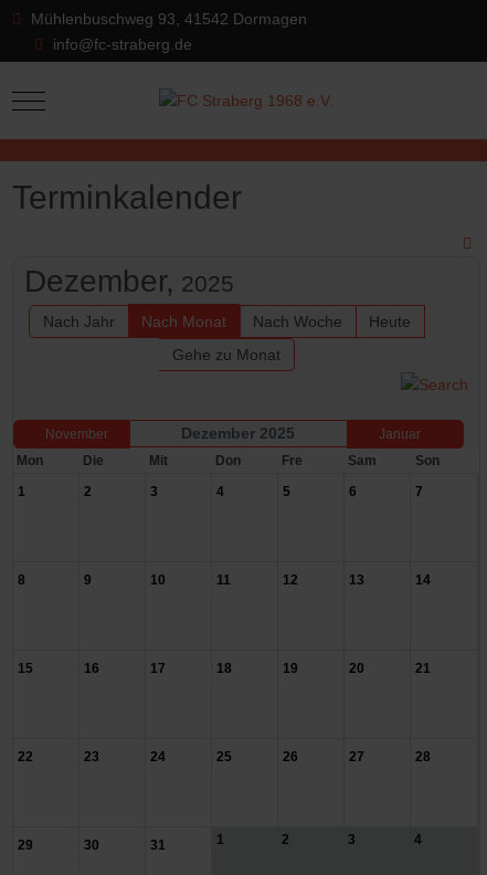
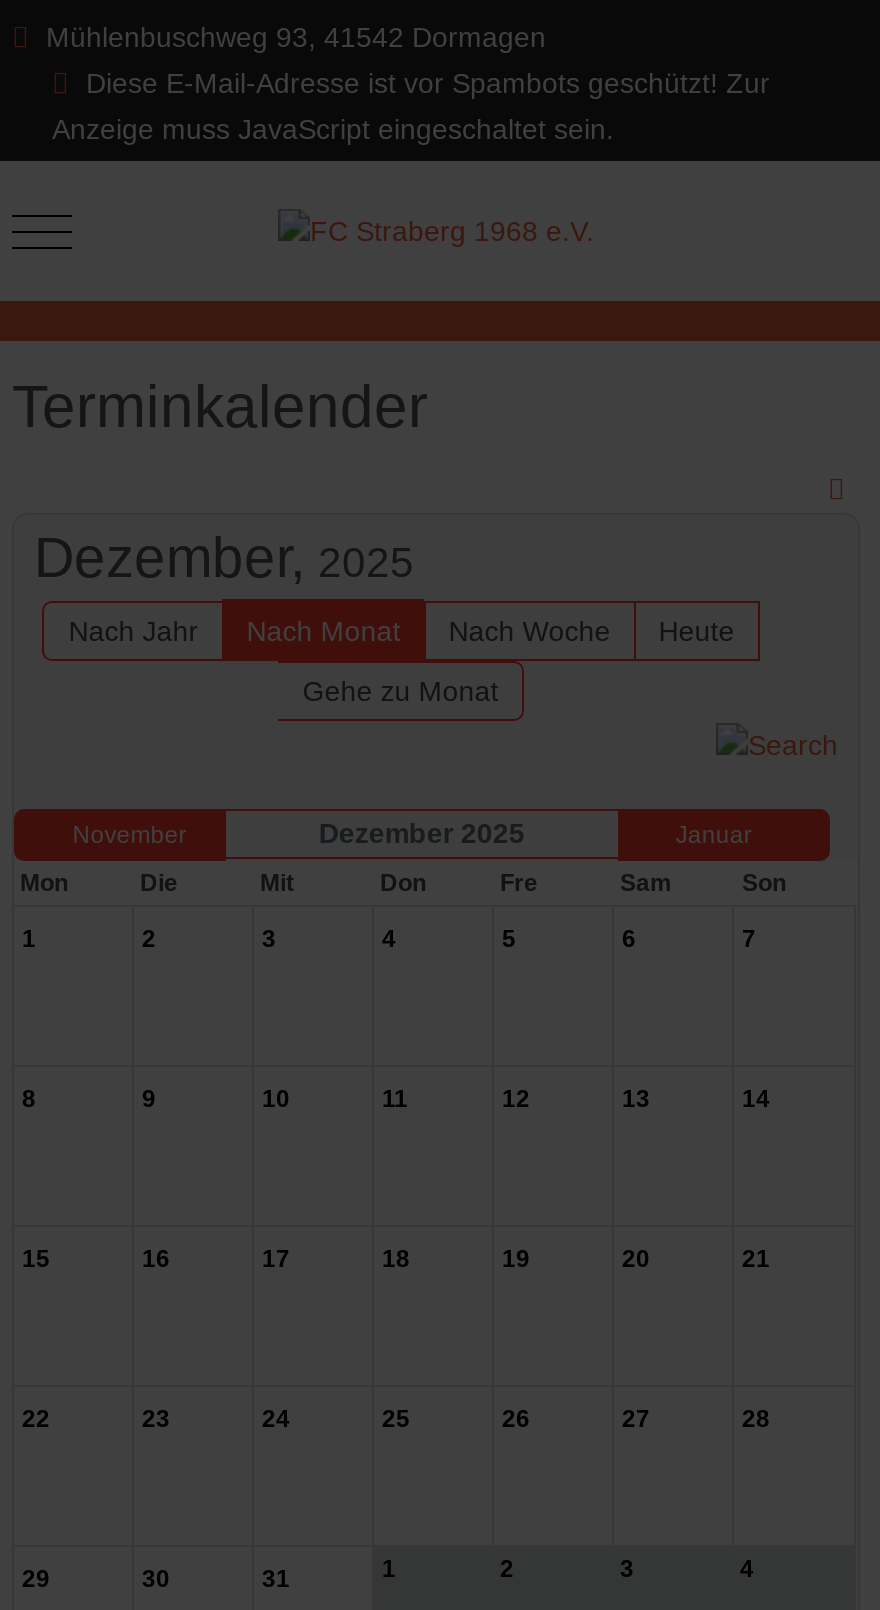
[53,35,192,53] info@fc-straberg.de -> [52,67,770,145] Diese E-Mail-Adresse ist vor Spambots geschützt! Zur | Anzeige muss JavaScript eingeschaltet sein.

